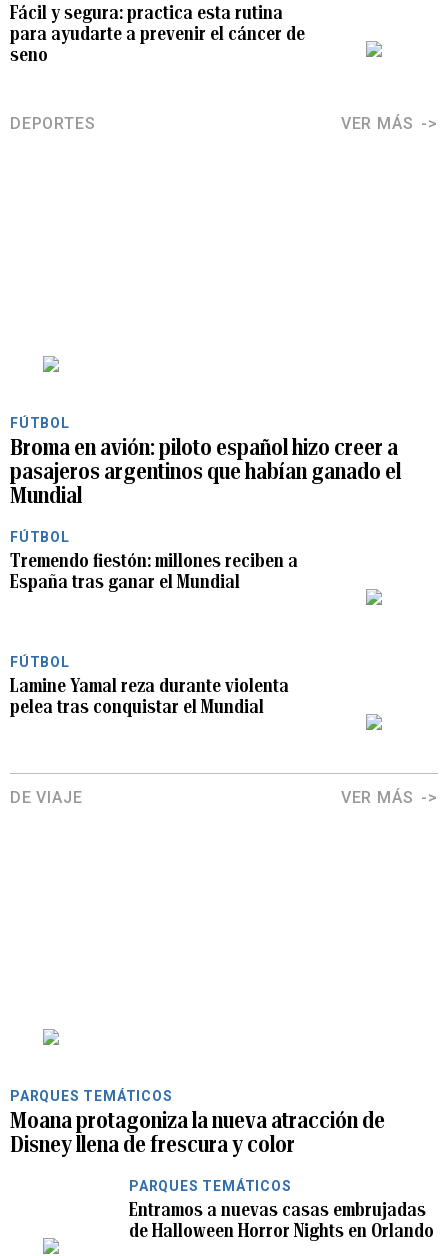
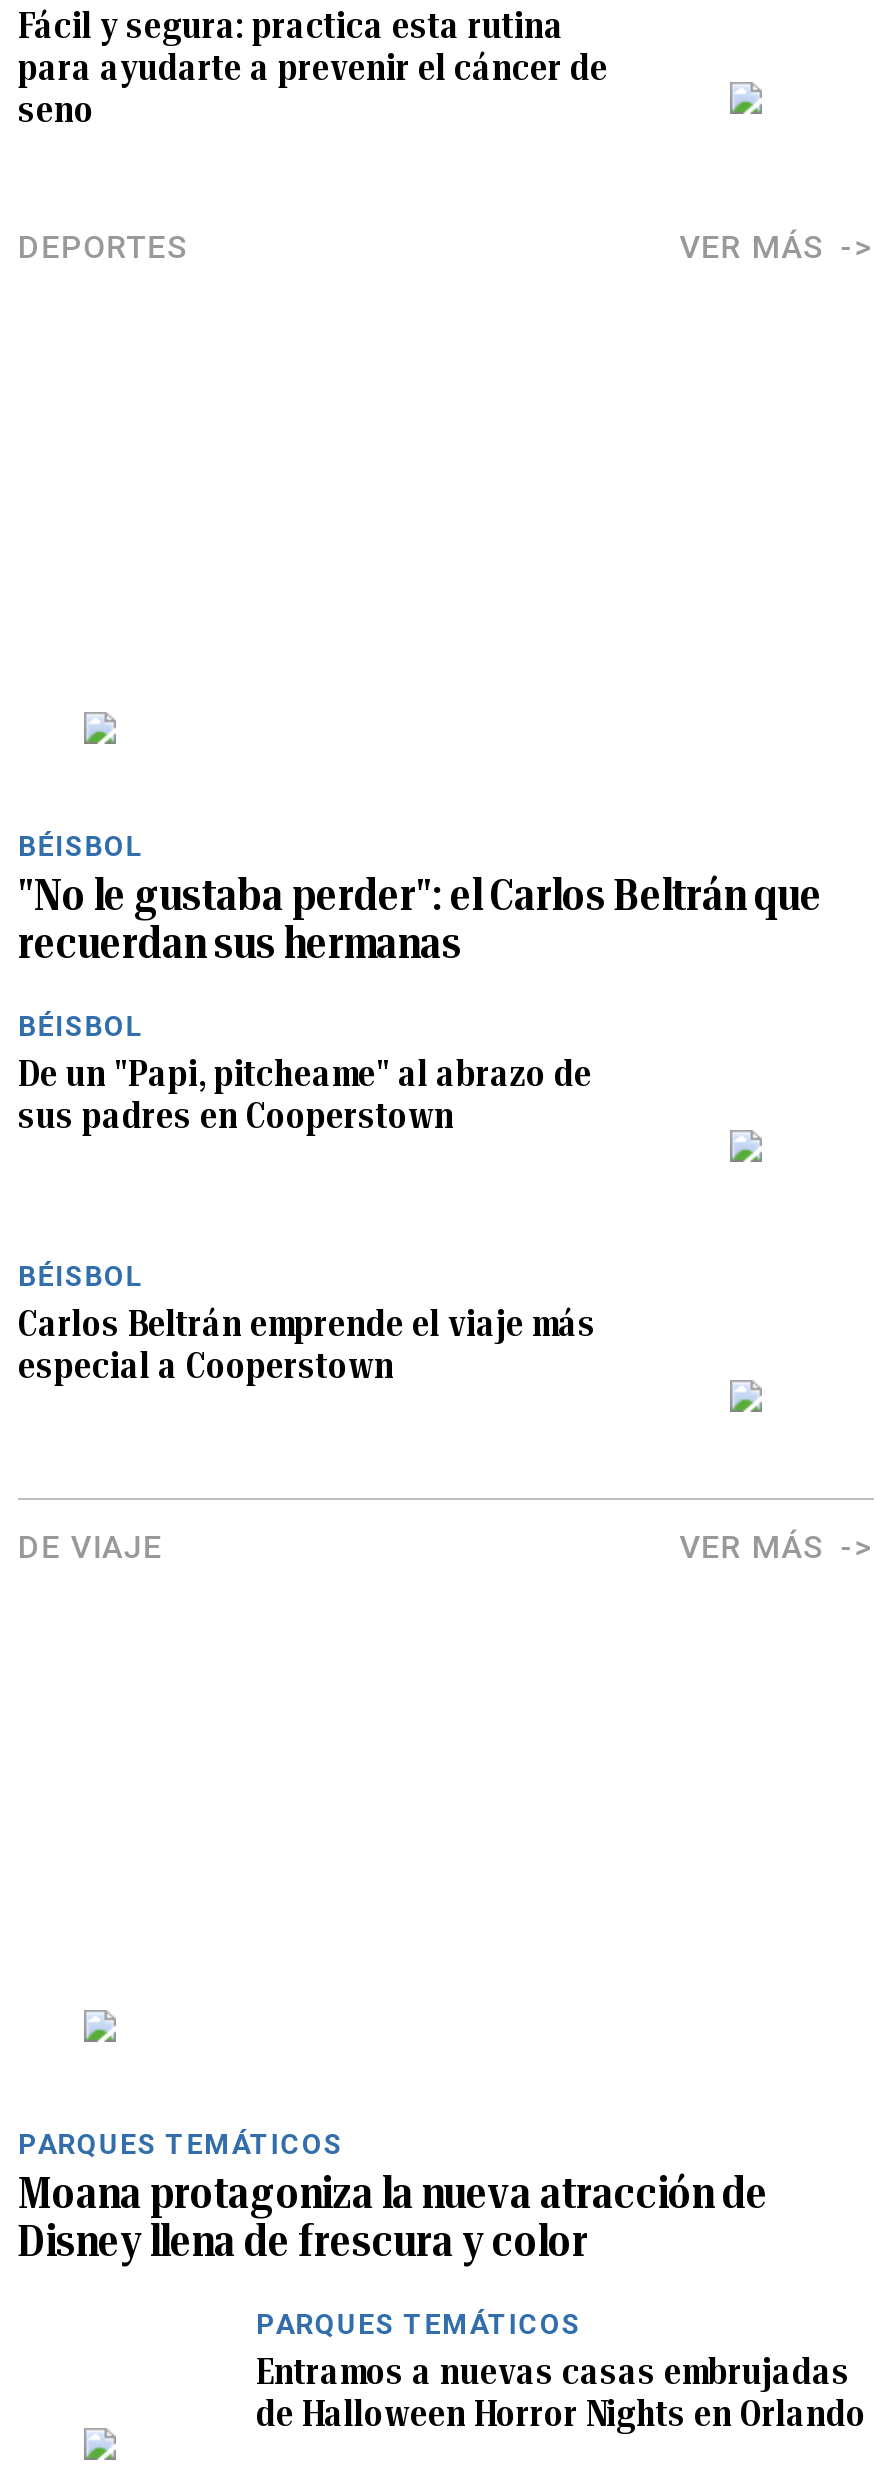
[10,414,401,507] FÚTBOL | Broma en avión: piloto español hizo creer a | pasajeros argentinos que habían ganado el | Mundial -> [18,829,822,967] BÉISBOL | "No le gustaba perder": el Carlos Beltrán que | recuerdan sus hermanas
[10,528,298,591] FÚTBOL | Tremendo fiestón: millones reciben a | España tras ganar el Mundial -> [18,1009,592,1135] BÉISBOL | De un "Papi, pitcheame" al abrazo de | sus padres en Cooperstown
[10,653,289,716] FÚTBOL | Lamine Yamal reza durante violenta | pelea tras conquistar el Mundial -> [18,1259,596,1385] BÉISBOL | Carlos Beltrán emprende el viaje más | especial a Cooperstown

